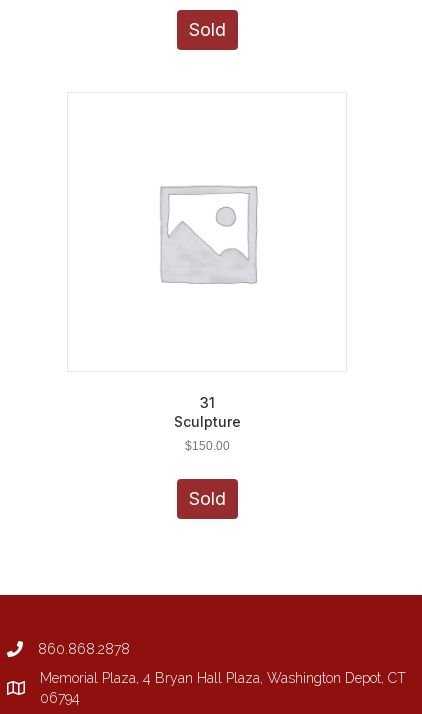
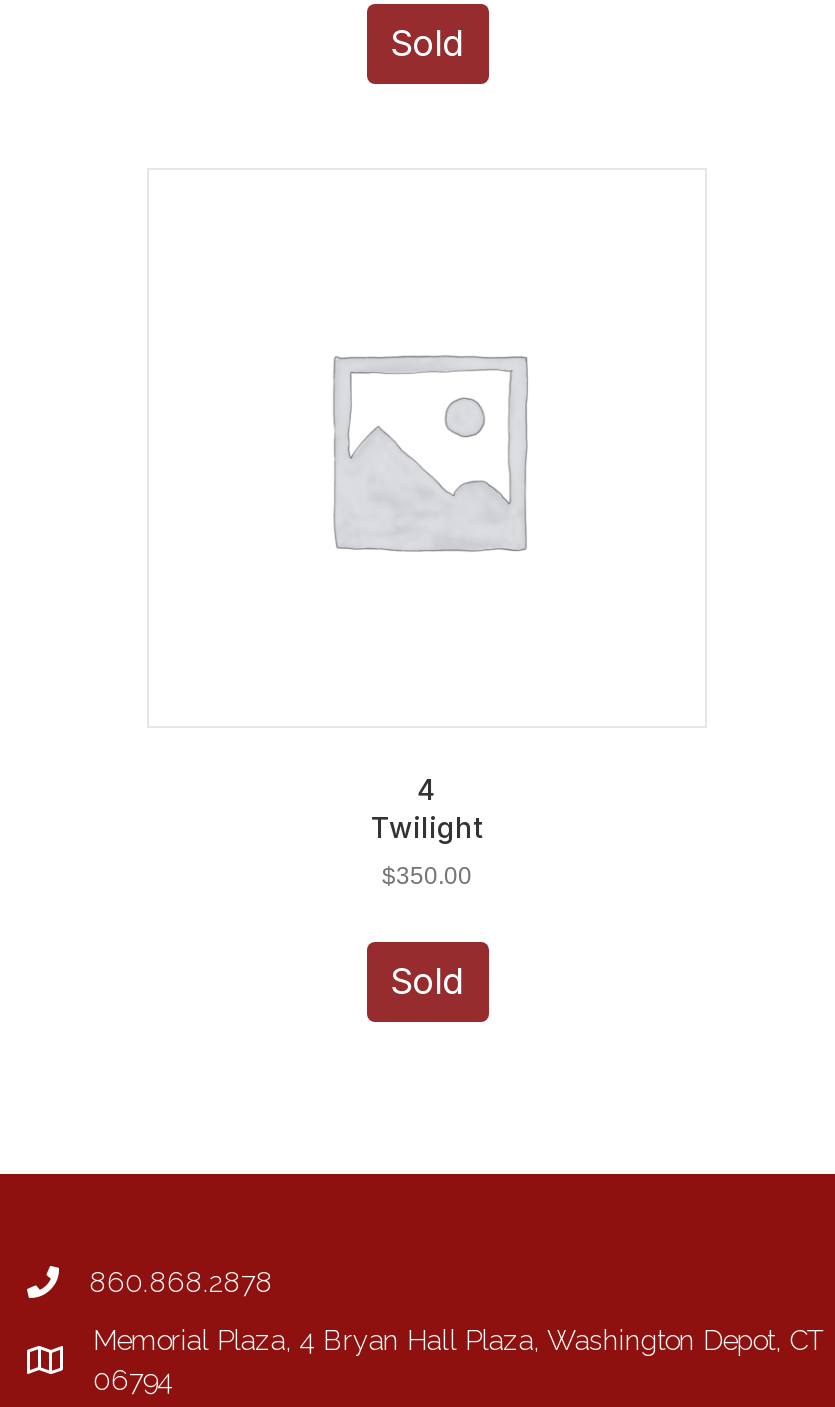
[173,394,240,430] 31 | Sculpture -> [371,772,483,844] 4 | Twilight
[184,439,229,453] $150.00 -> [382,862,472,890] $350.00

